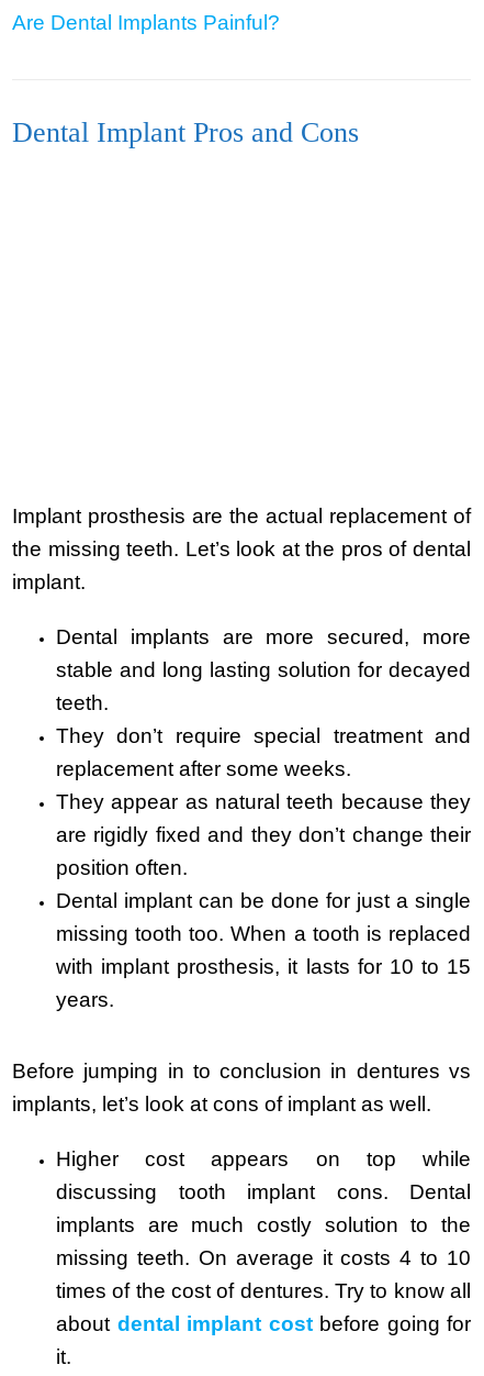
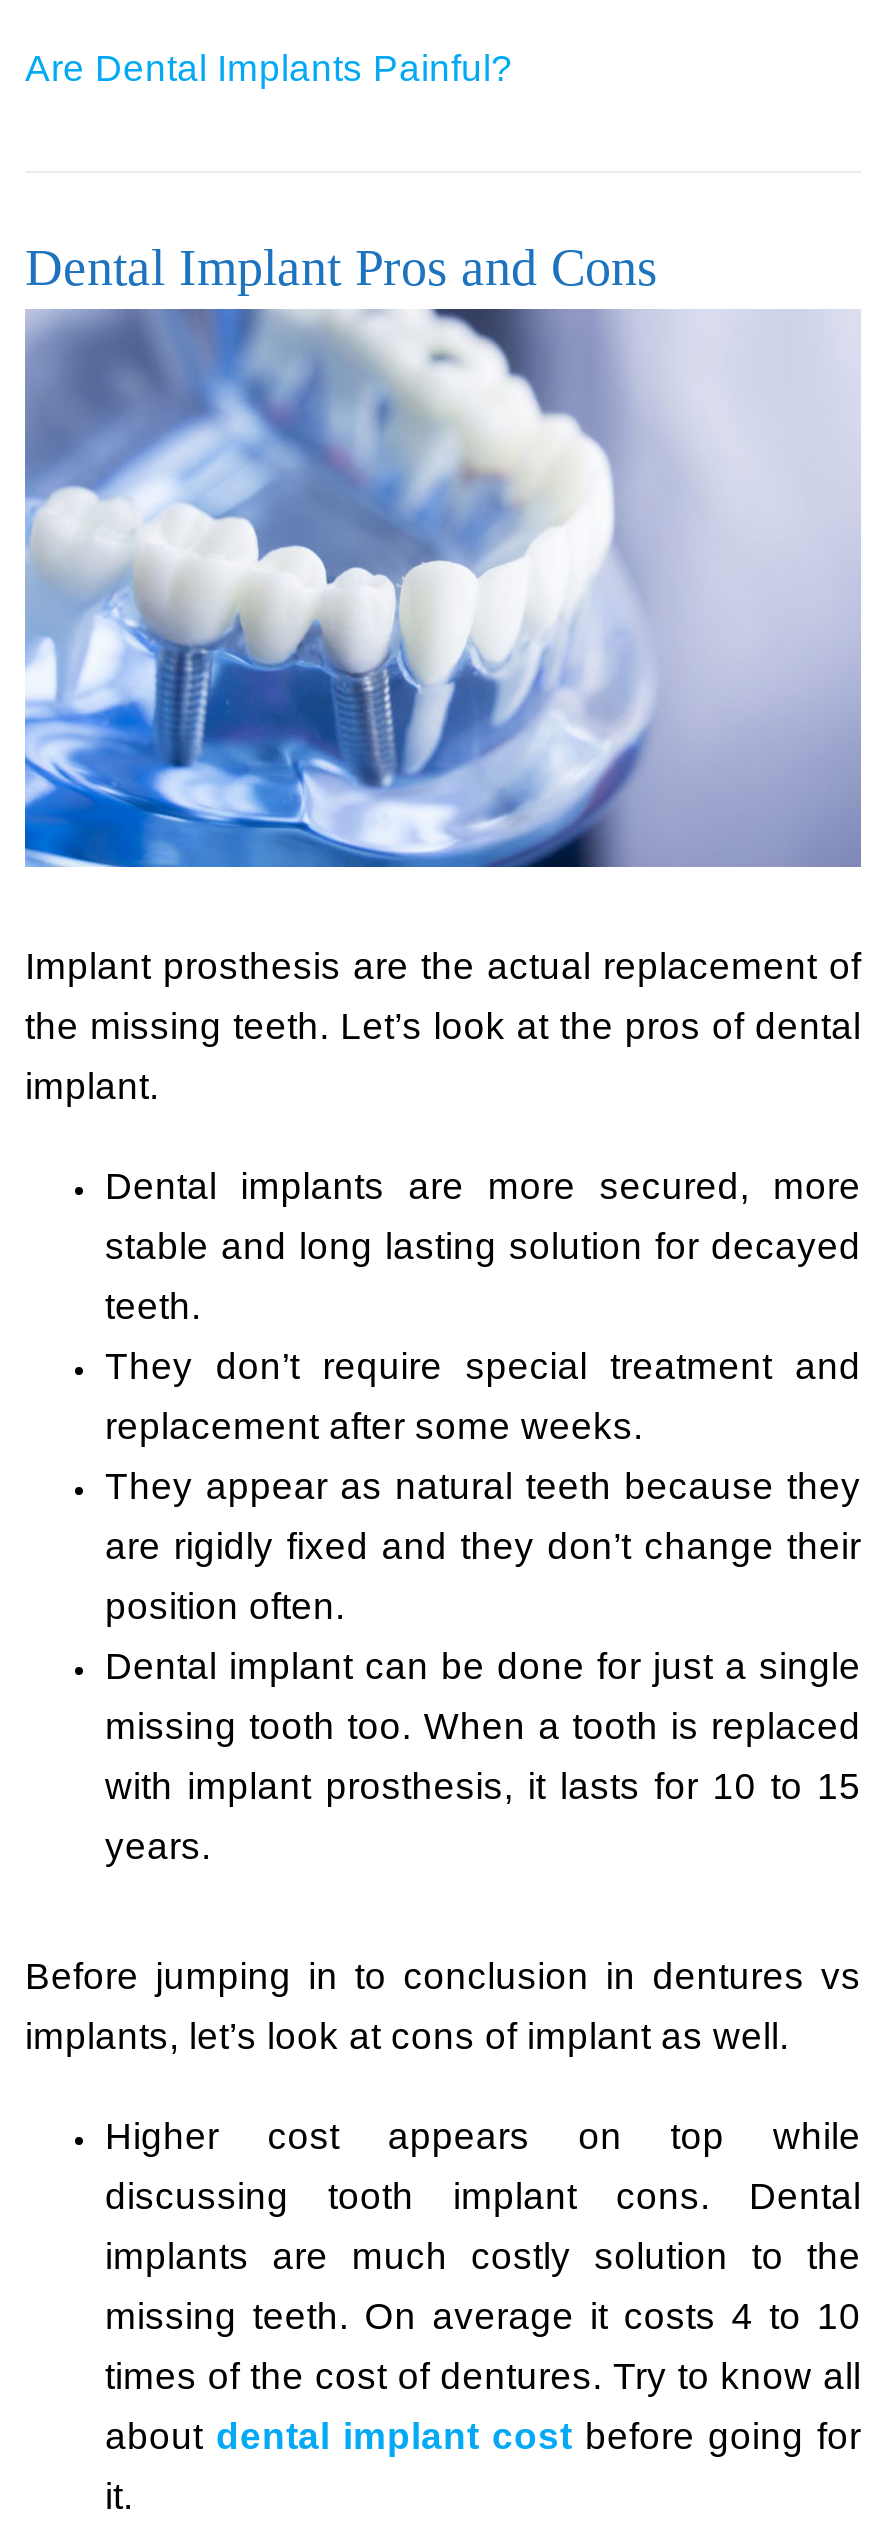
none -> [23,307,863,869] [image]

